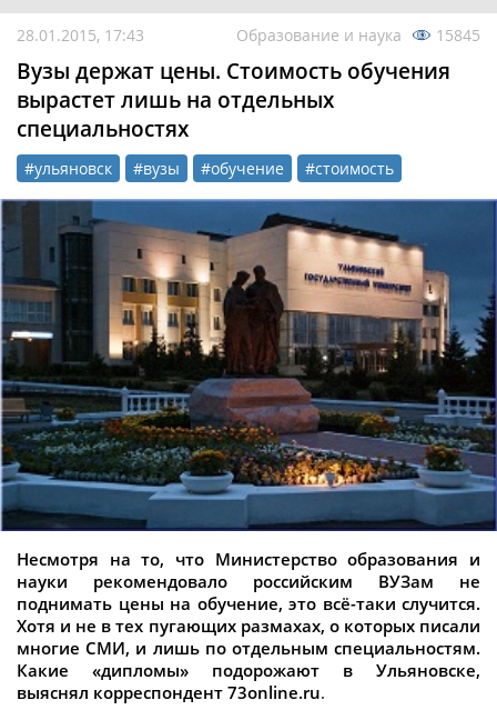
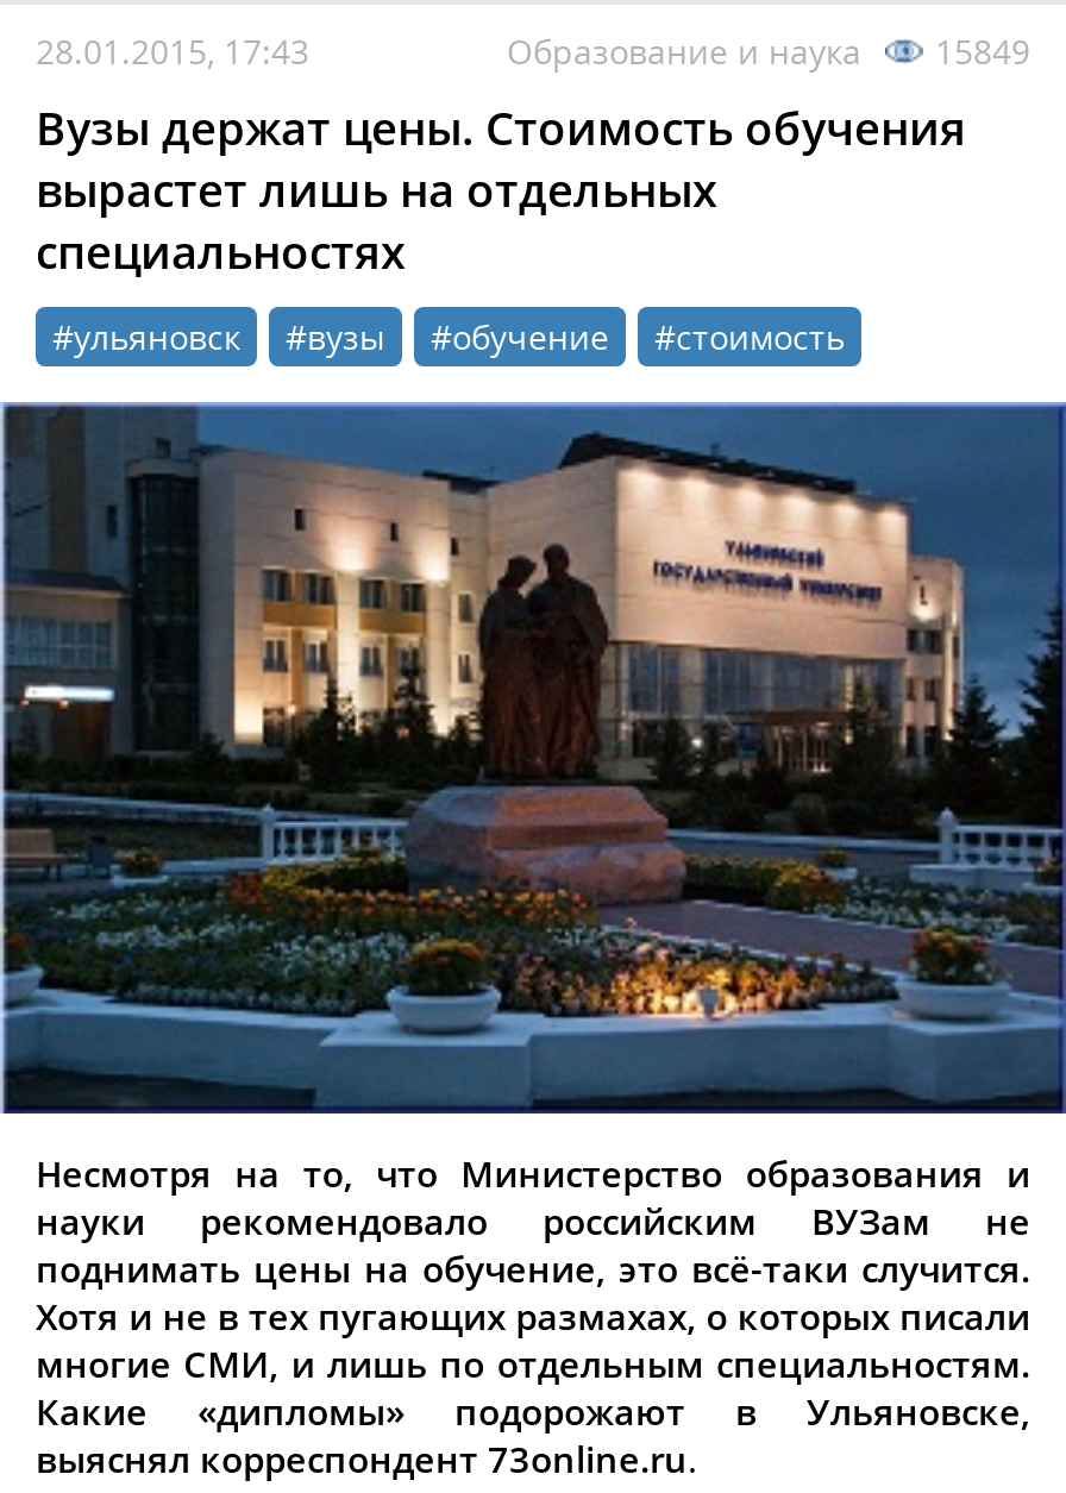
[236,25,480,46] Образование и наука 15845 -> [507,29,1030,74] Образование и наука 15849

